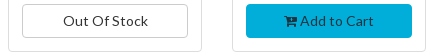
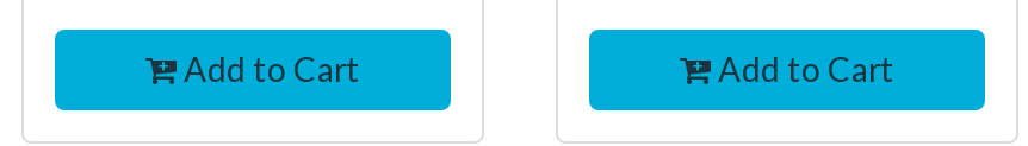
[62,12,147,29] Out Of Stock -> [177,49,360,89] Add to Cart

